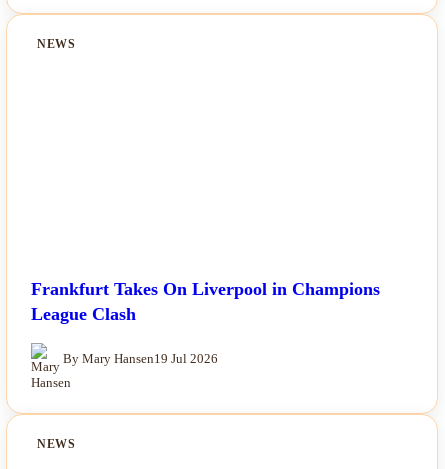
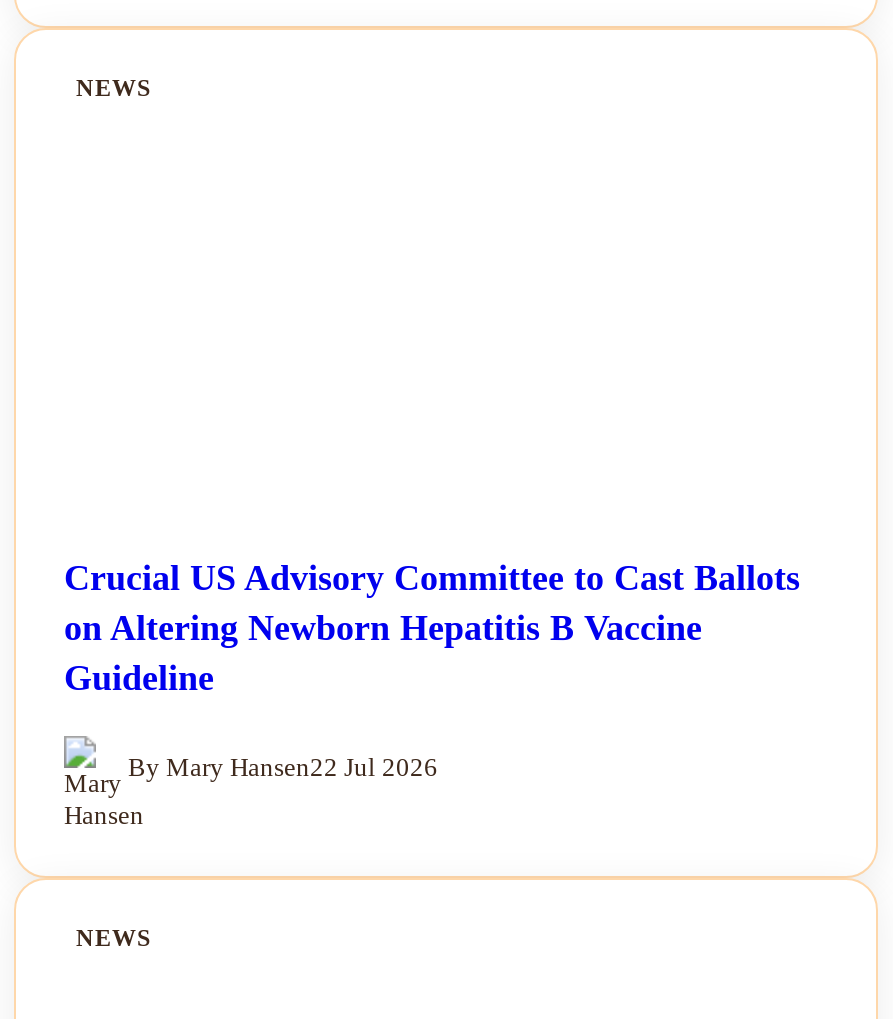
[31,279,380,324] Frankfurt Takes On Liverpool in Champions | League Clash -> [64,558,800,698] Crucial US Advisory Committee to Cast Ballots | on Altering Newborn Hepatitis B Vaccine | Guideline
[63,351,218,366] By Mary Hansen19 Jul 2026 -> [128,752,438,782] By Mary Hansen22 Jul 2026

